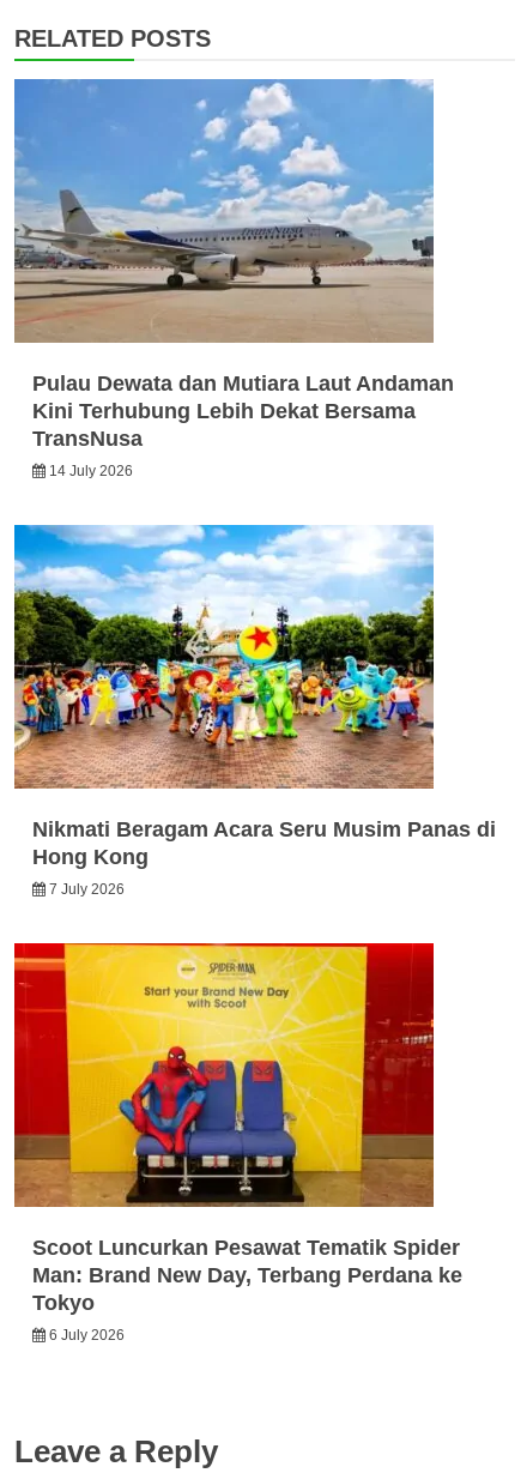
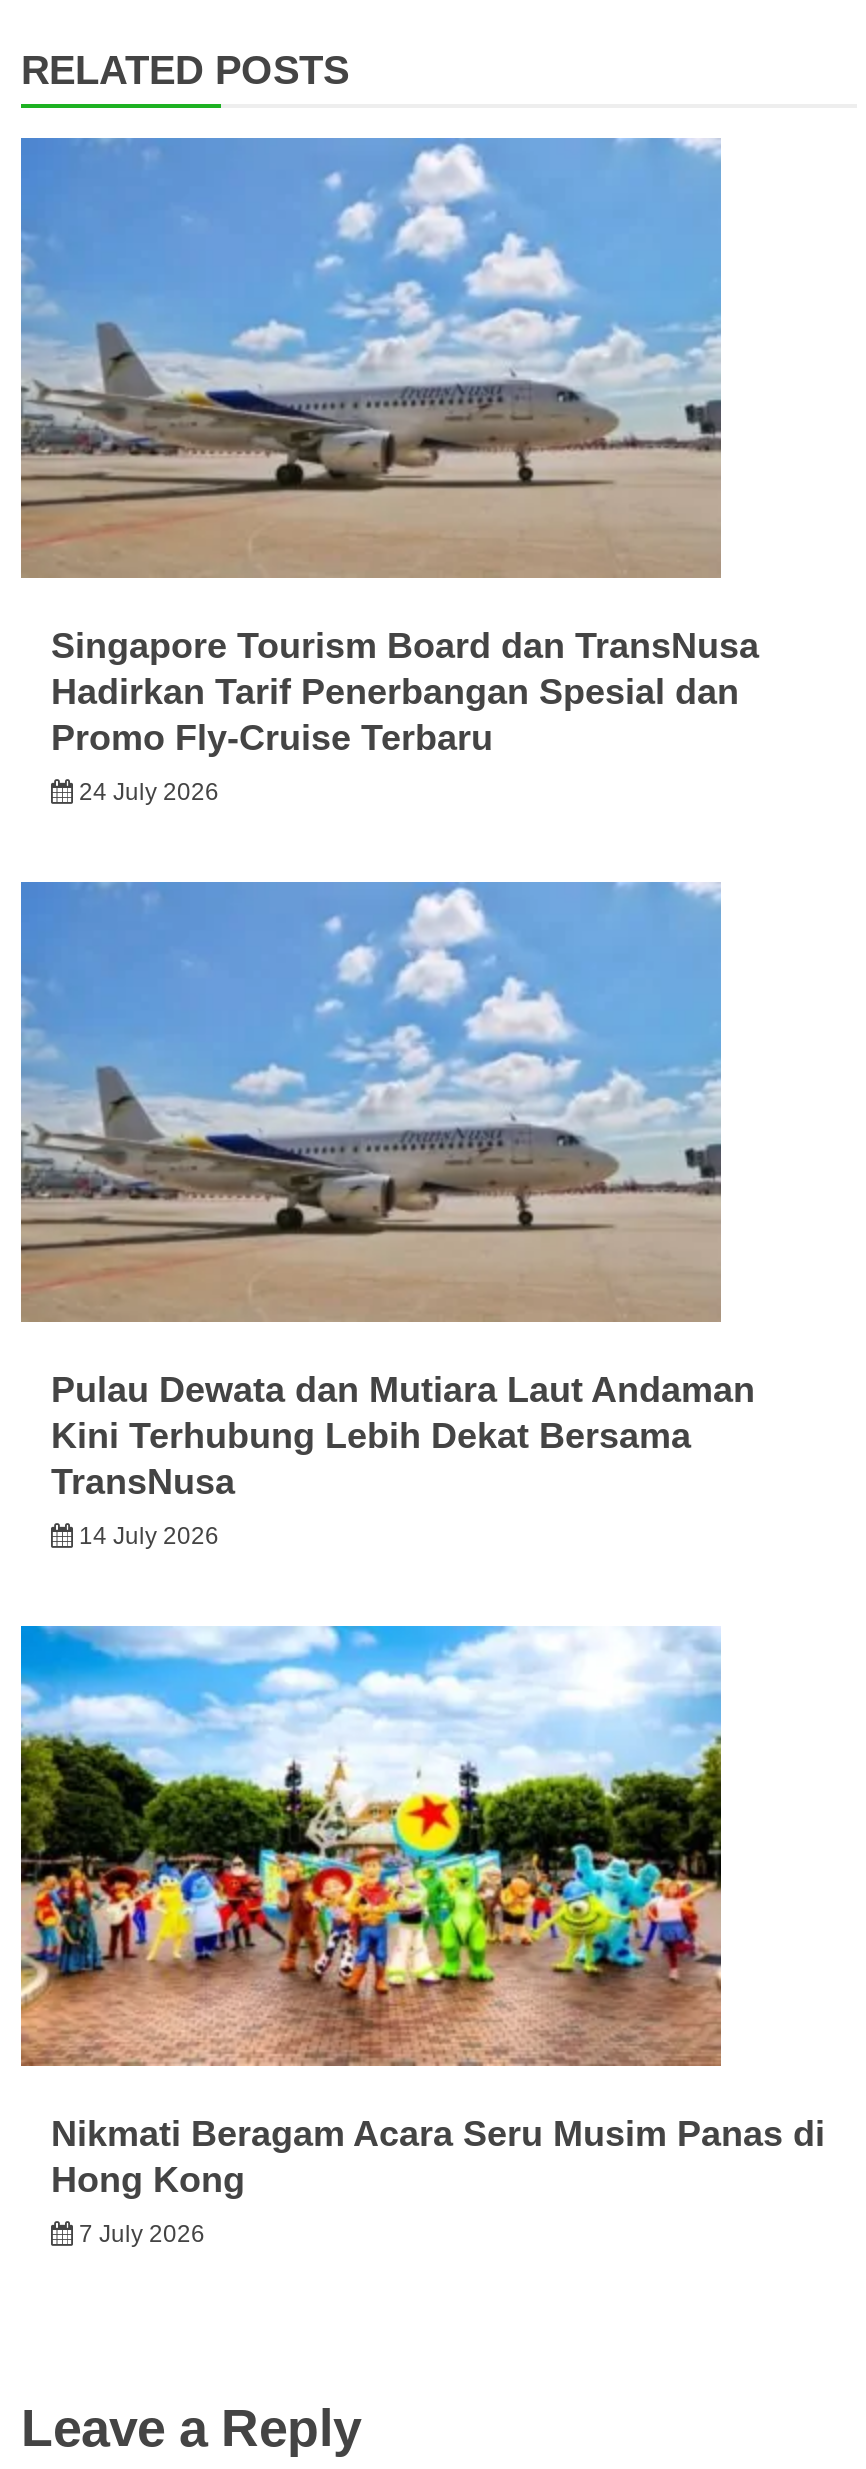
none -> [51,627,759,807] Singapore Tourism Board dan TransNusa | Hadirkan Tarif Penerbangan Spesial dan | Promo Fly-Cruise Terbaru | 24 July 2026
moved [12,78,496,898] -> [17,880,825,2249]: [image] | Pulau Dewata dan Mutiara Laut Andaman | Kini Terhubung Lebih Dekat Bersama | TransNusa | 14 July 2026 | Nikmati Beragam Acara Seru Musim Panas di | Hong Kong | 7 July 2026
[13,942,462,1344] [image] | Scoot Luncurkan Pesawat Tematik Spider | Man: Brand New Day, Terbang Perdana ke | Tokyo | 6 July 2026 -> none

